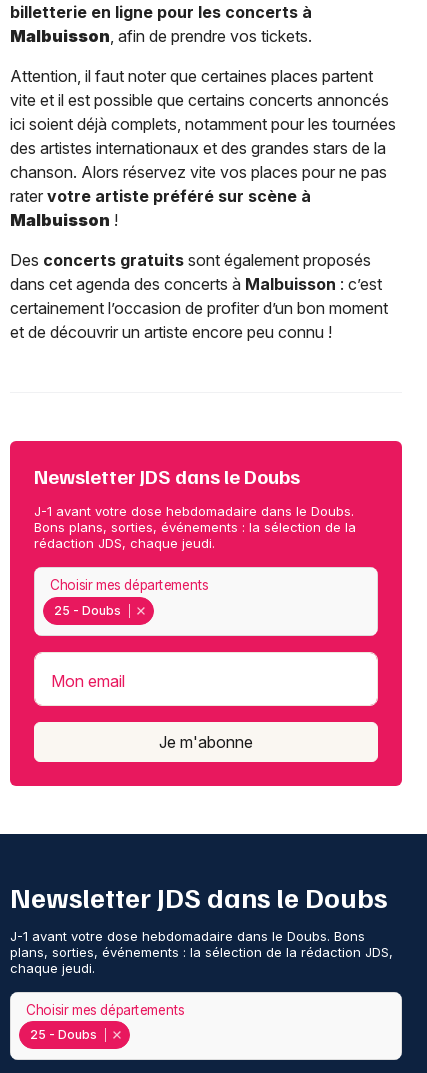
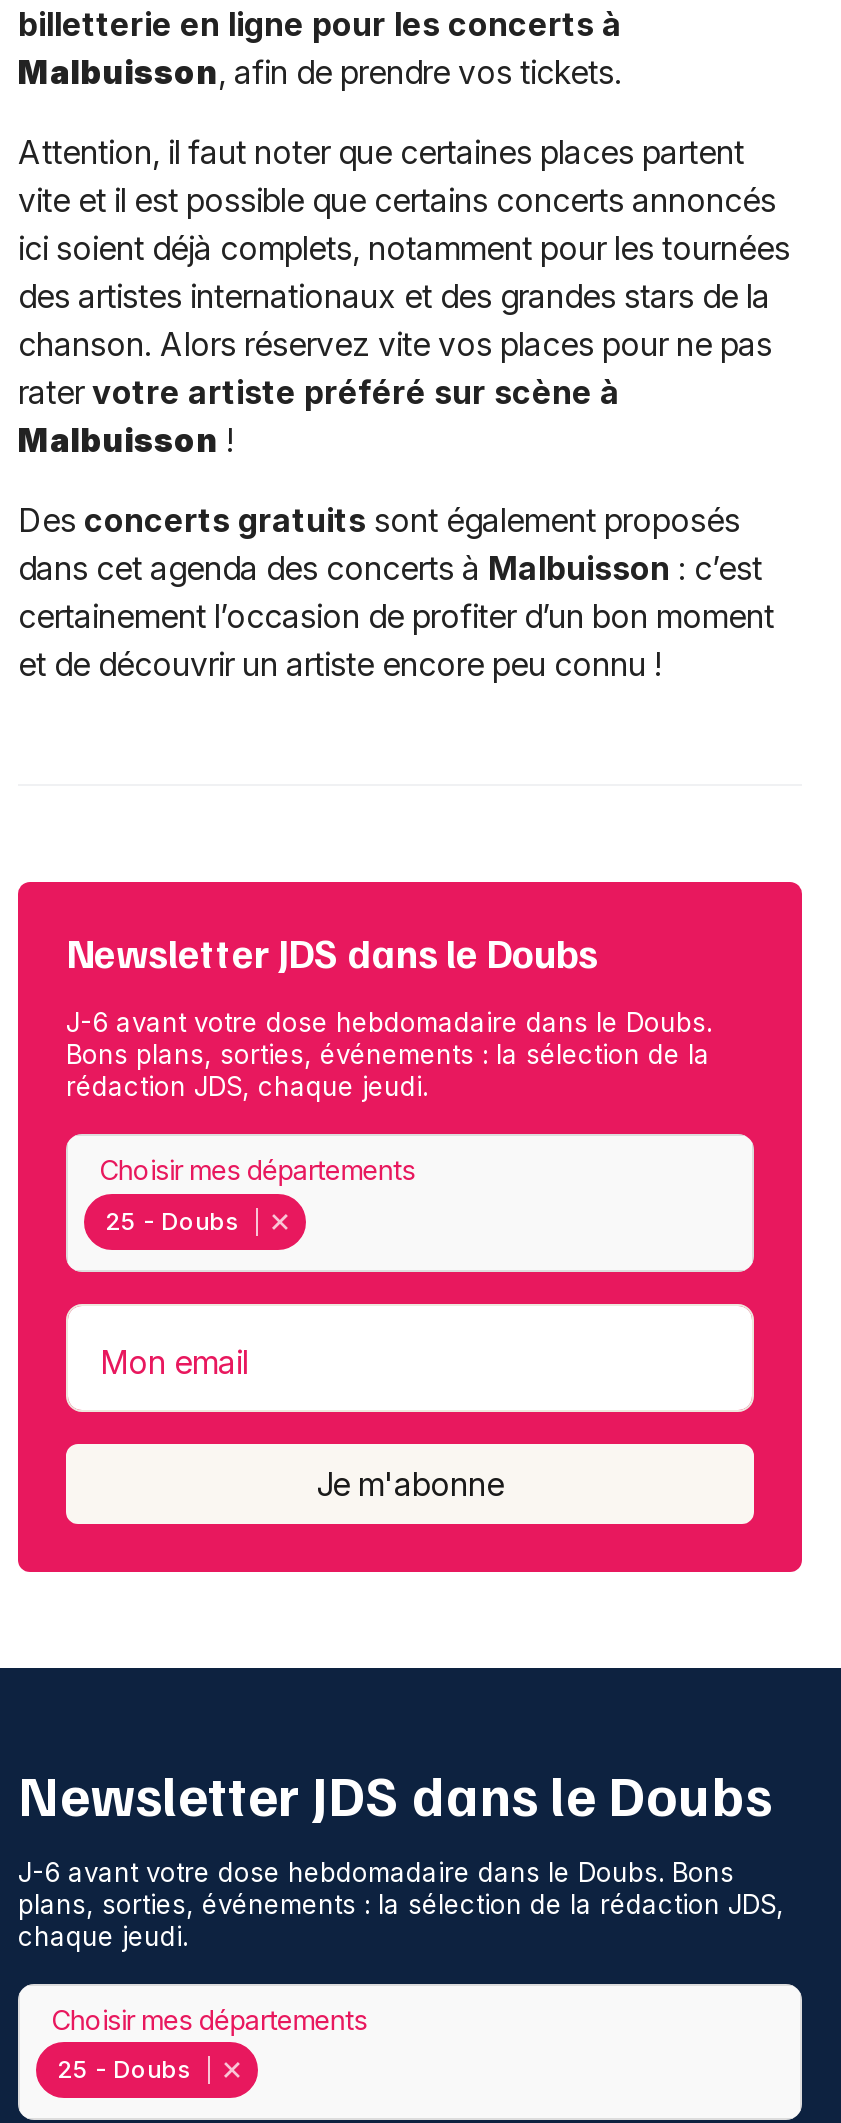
[34,503,354,519] J-1 avant votre dose hebdomadaire dans le Doubs. -> [66,1007,712,1039] J-6 avant votre dose hebdomadaire dans le Doubs.
[10,928,365,944] J-1 avant votre dose hebdomadaire dans le Doubs. Bons -> [18,1855,734,1887] J-6 avant votre dose hebdomadaire dans le Doubs. Bons

